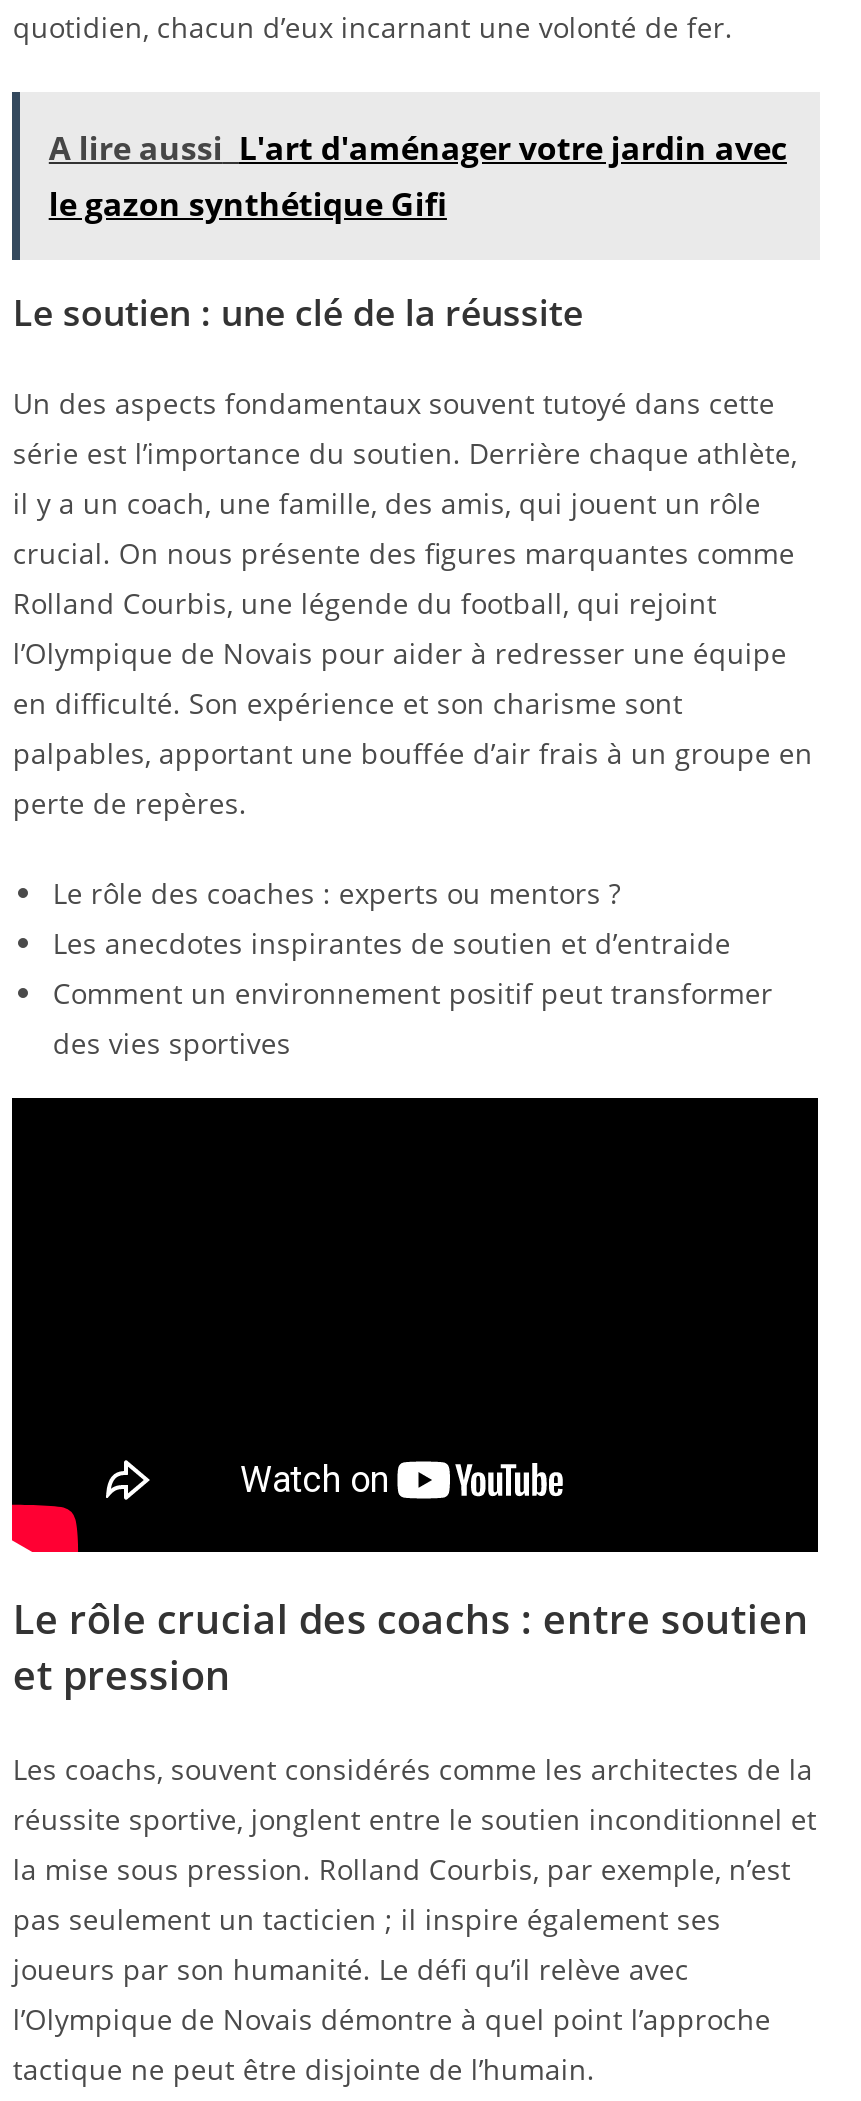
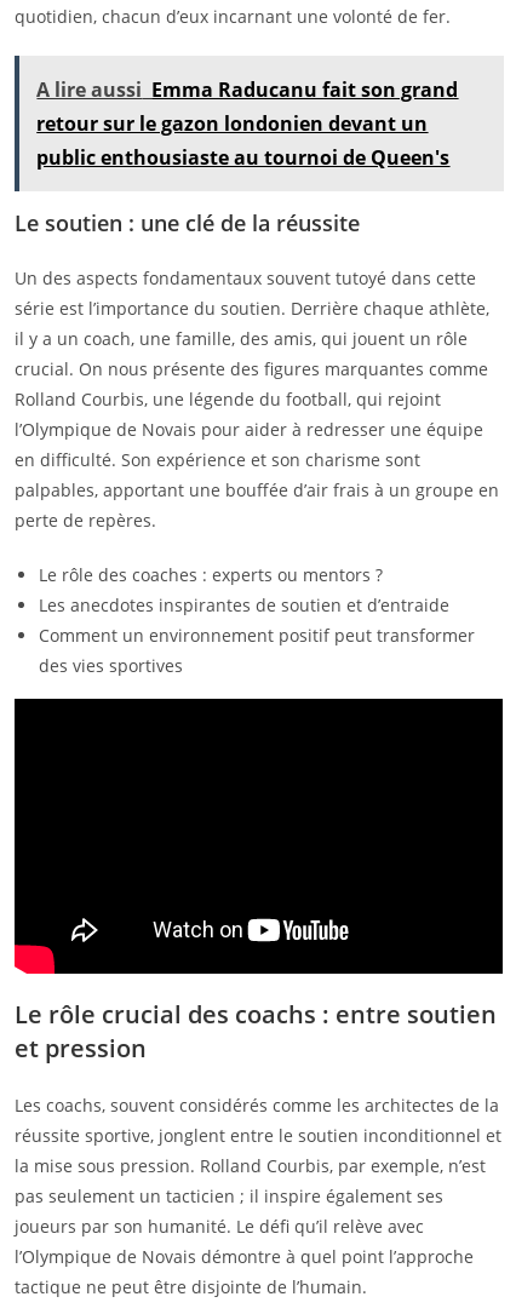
[49,126,787,226] A lire aussi L'art d'aménager votre jardin avec | le gazon synthétique Gifi -> [37,76,458,171] A lire aussi Emma Raducanu fait son grand | retour sur le gazon londonien devant un | public enthousiaste au tournoi de Queen's

